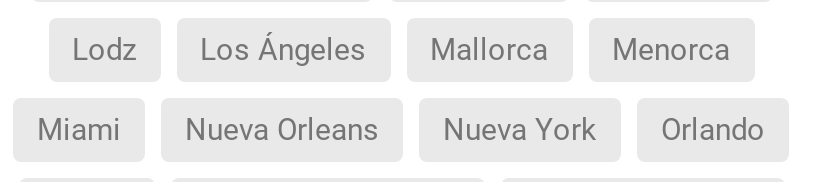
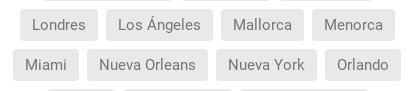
[72,32,136,68] Lodz -> [31,16,85,34] Londres

